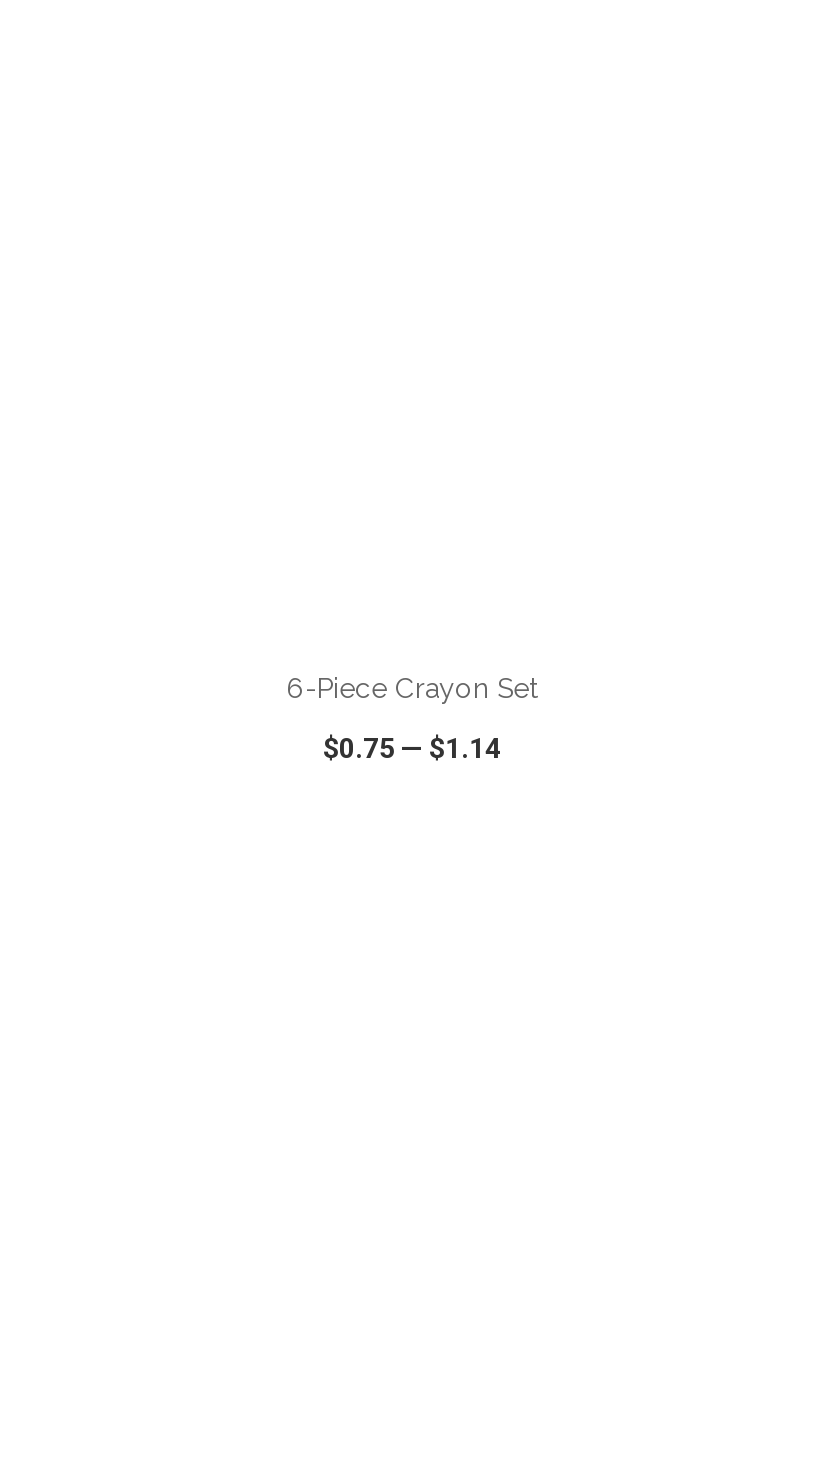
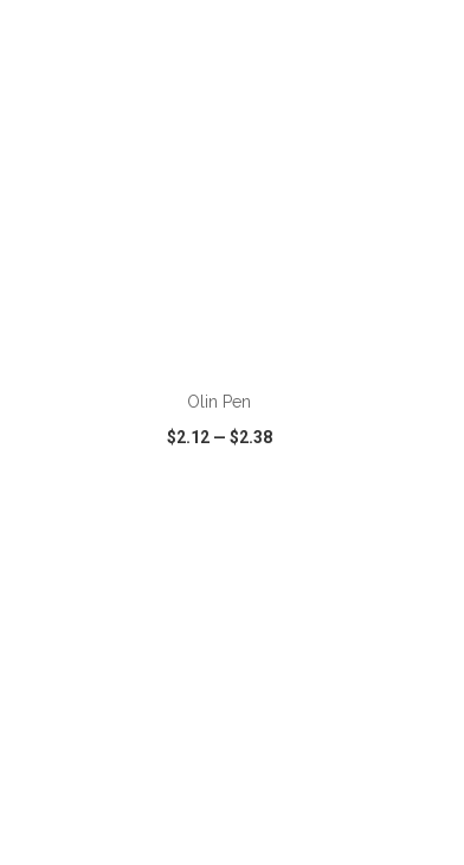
[287,672,537,704] 6-Piece Crayon Set -> [187,392,251,411] Olin Pen
[323,732,501,764] $0.75 — $1.14 -> [166,428,272,447] $2.12 — $2.38

